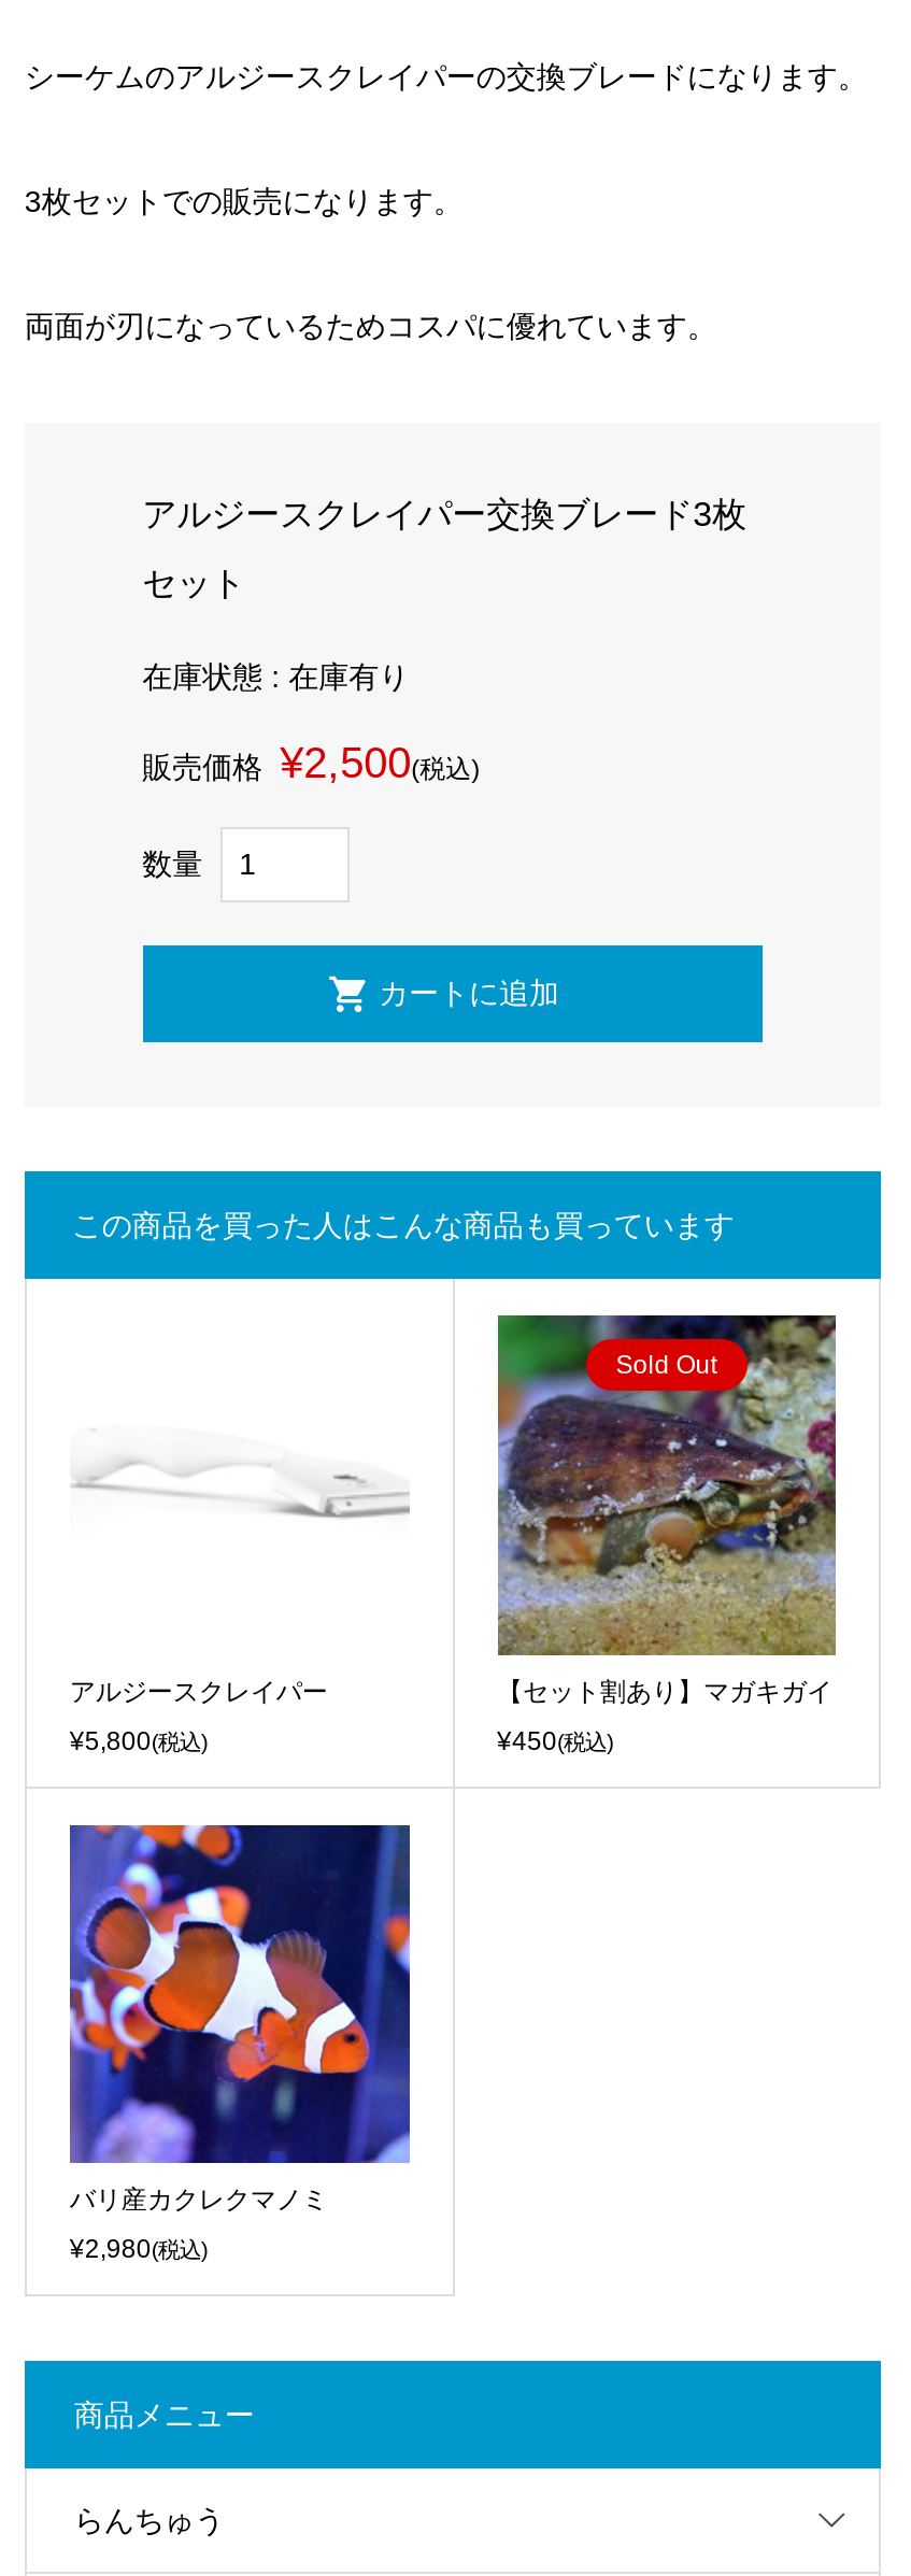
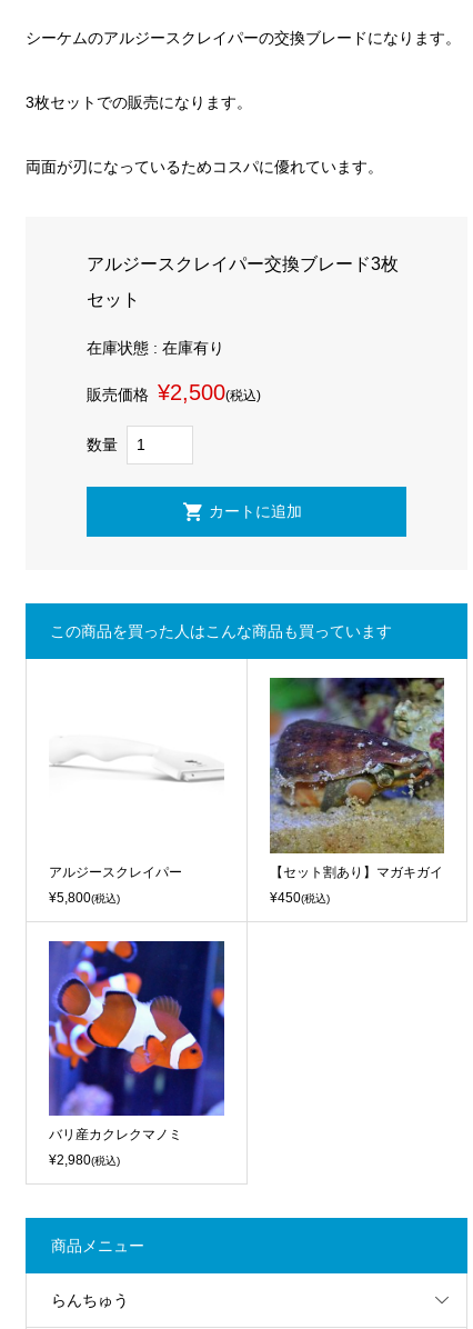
[616,1350,717,1380] Sold Out -> none

